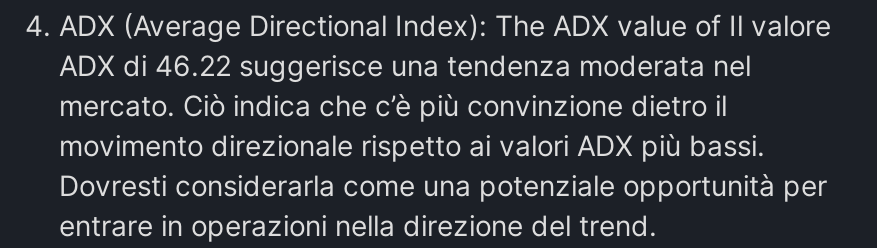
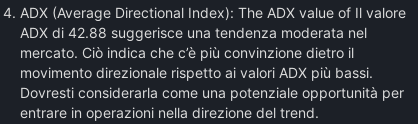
[59,47,751,81] ADX di 46.22 suggerisce una tendenza moderata nel -> [20,23,367,40] ADX di 42.88 suggerisce una tendenza moderata nel

